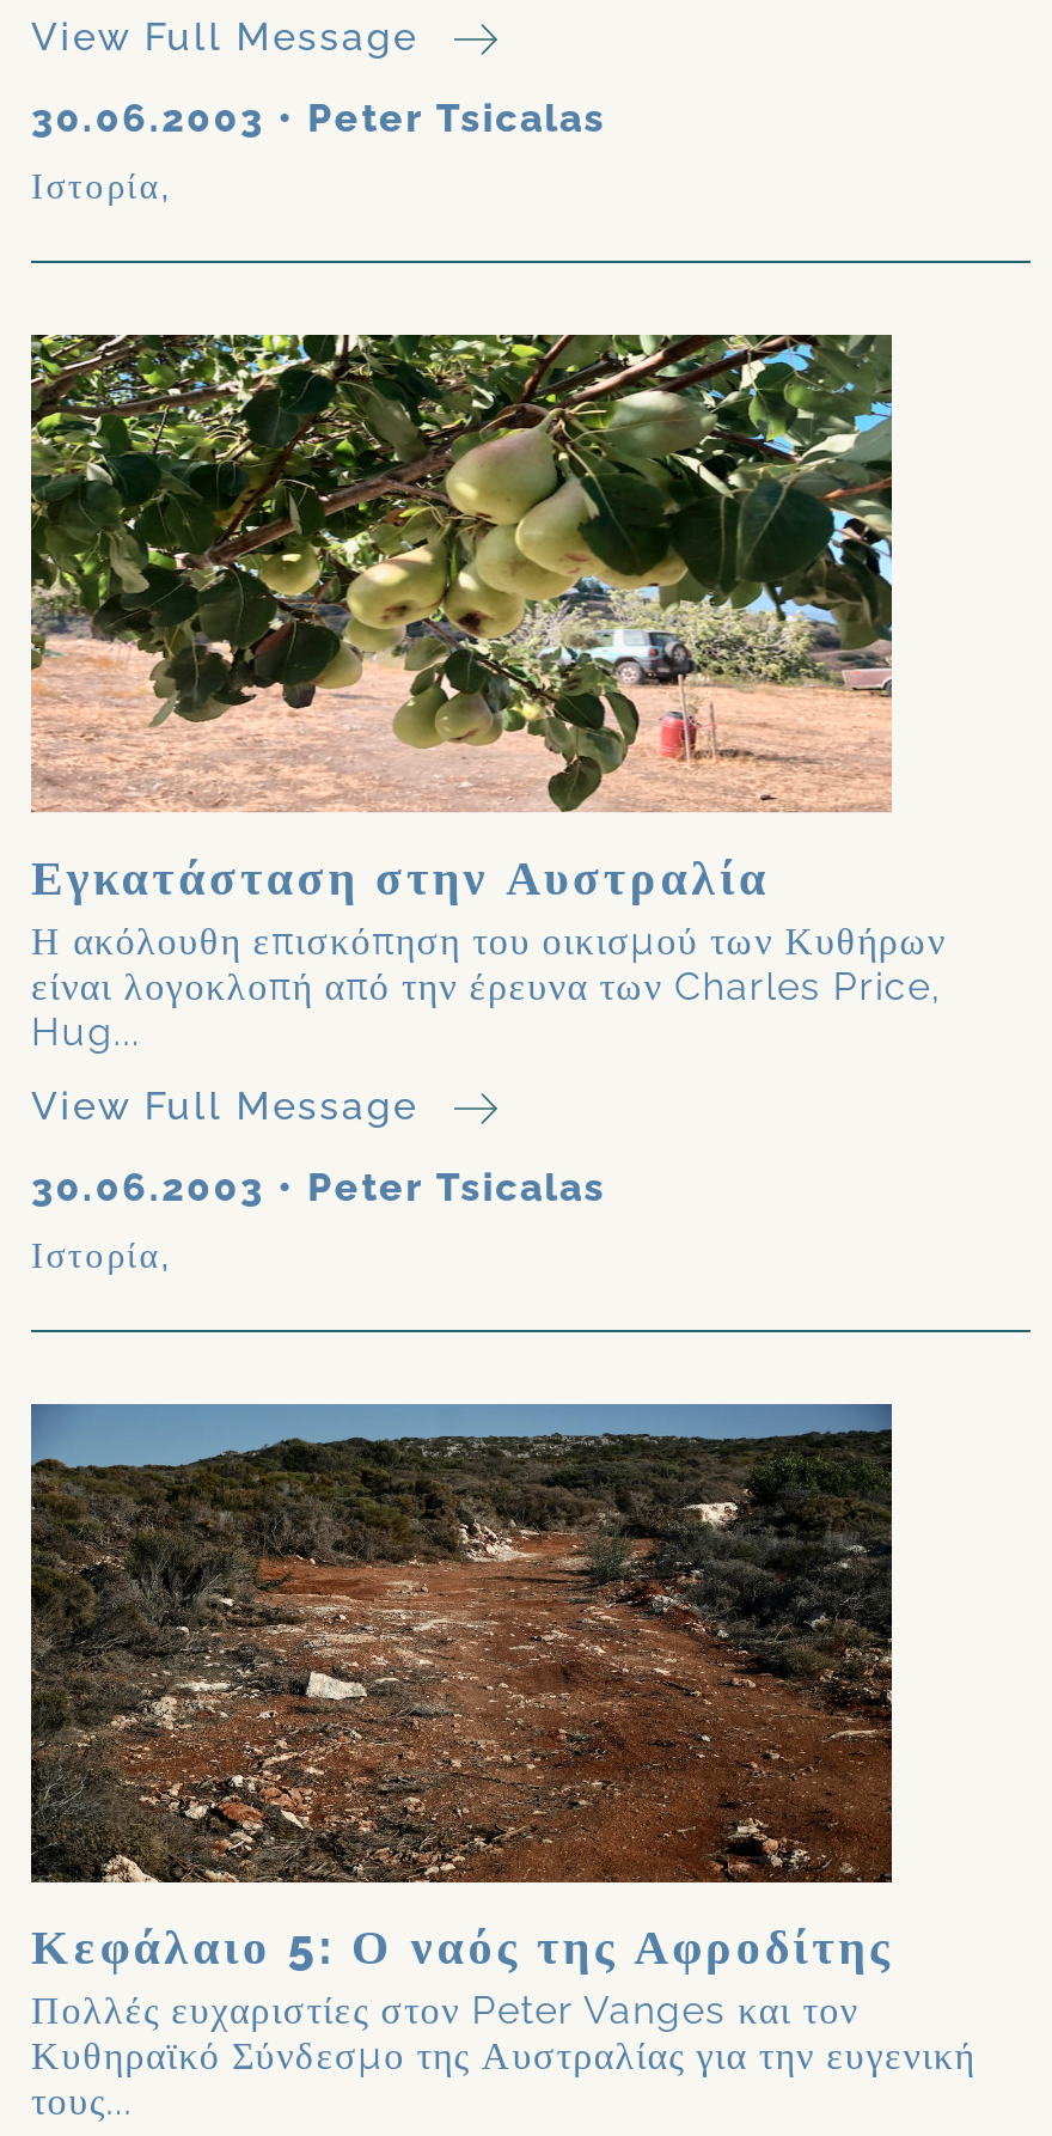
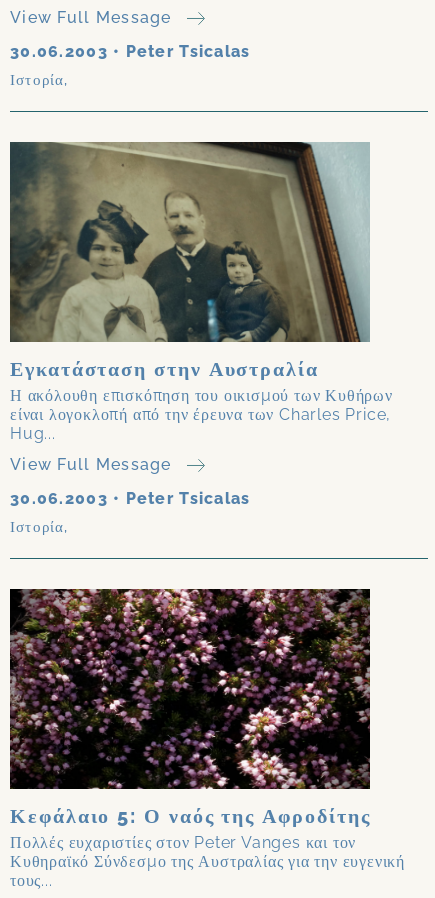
[29,332,894,813] [image] -> [9,141,371,343] [image]
[29,1402,894,1885] [image] -> [9,588,371,790] [image]

